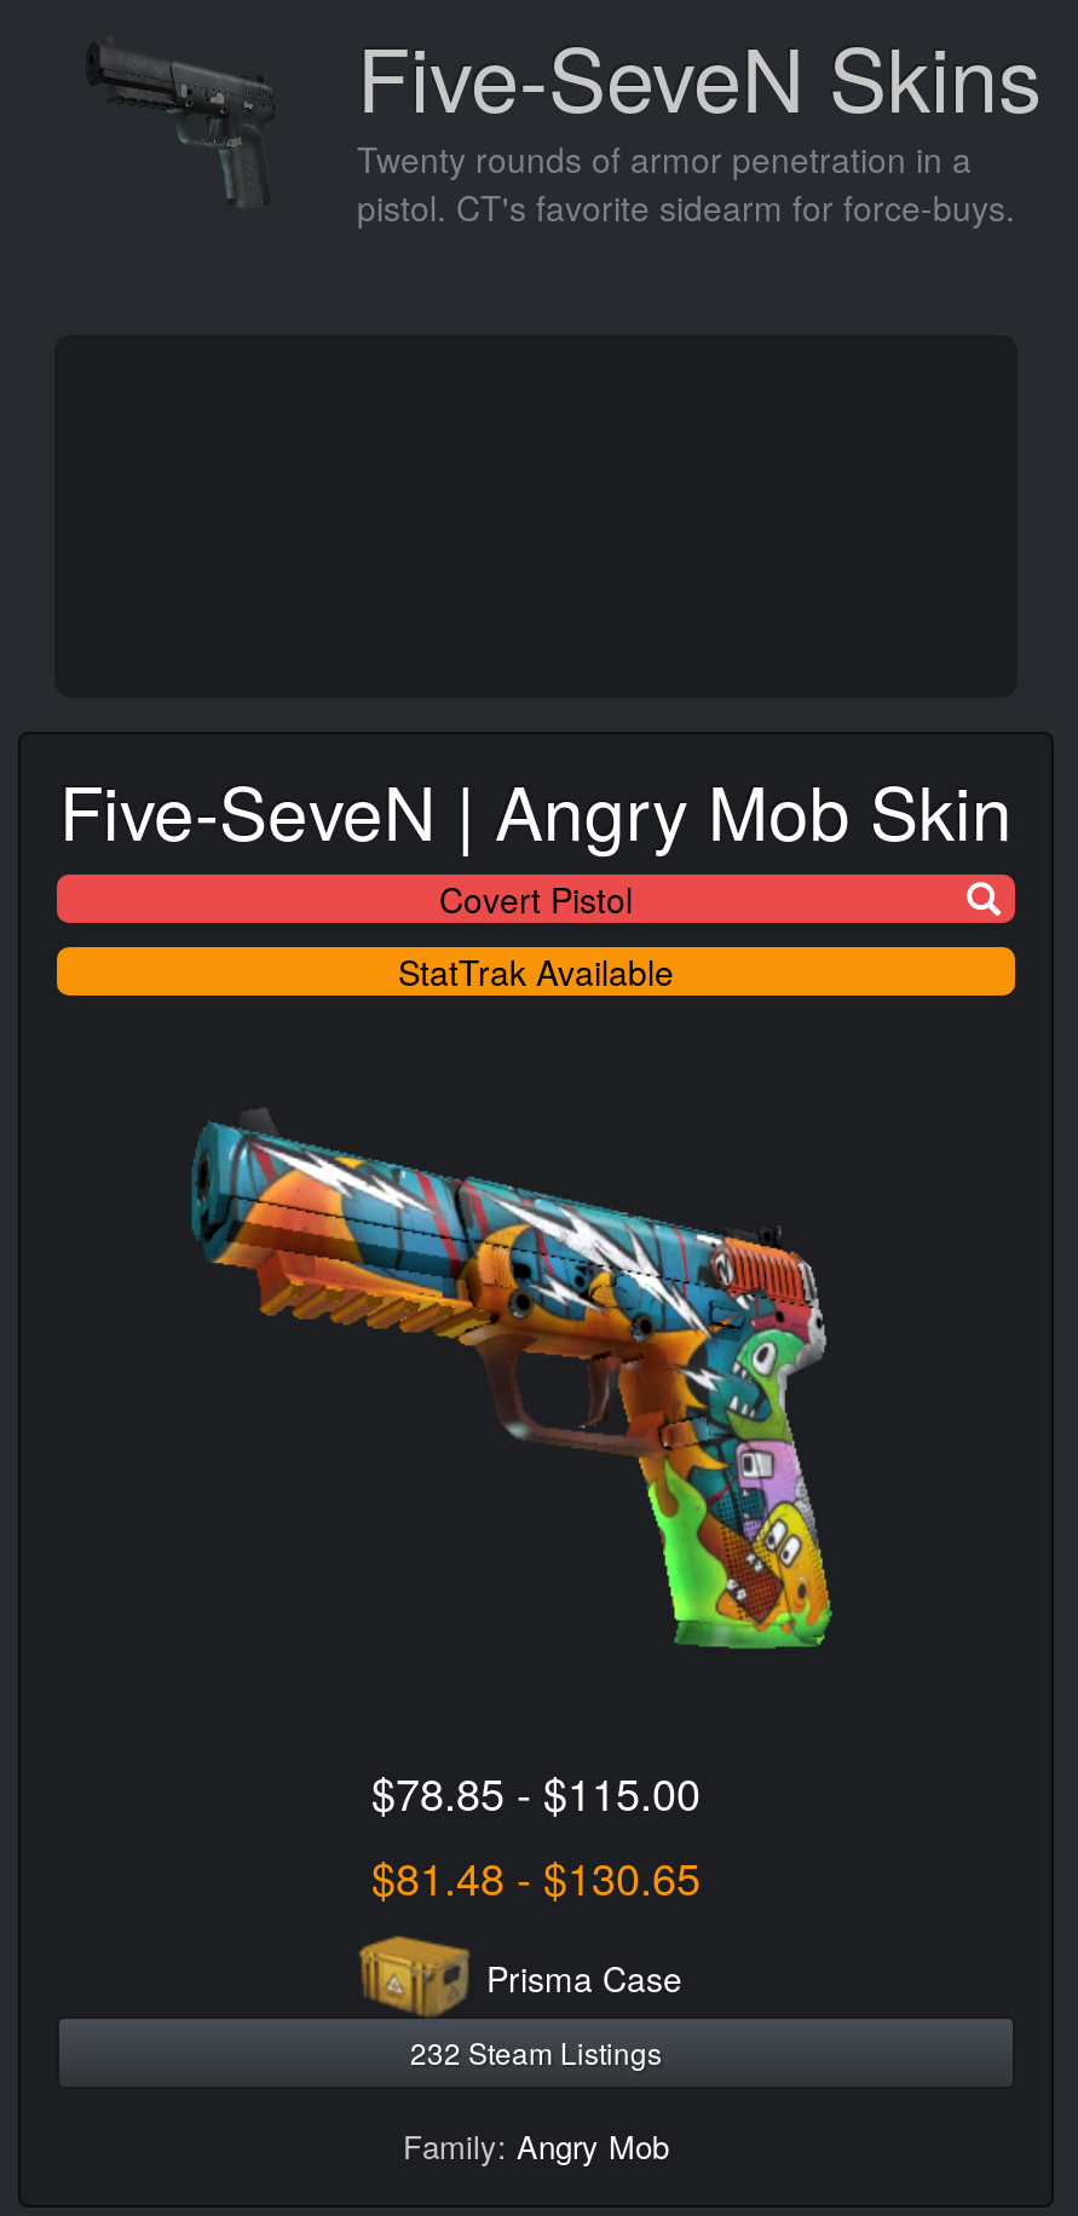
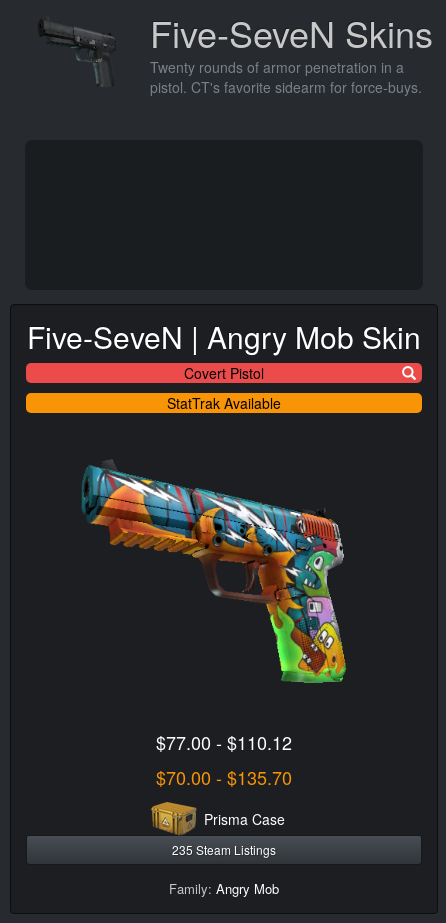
[371,1760,701,1823] $78.85 - $115.00 -> [156,729,292,755] $77.00 - $110.12
[371,1845,701,1908] $81.48 - $130.65 -> [156,764,292,790] $70.00 - $135.70
[410,2031,662,2072] 232 Steam Listings -> [172,841,276,858] 235 Steam Listings

